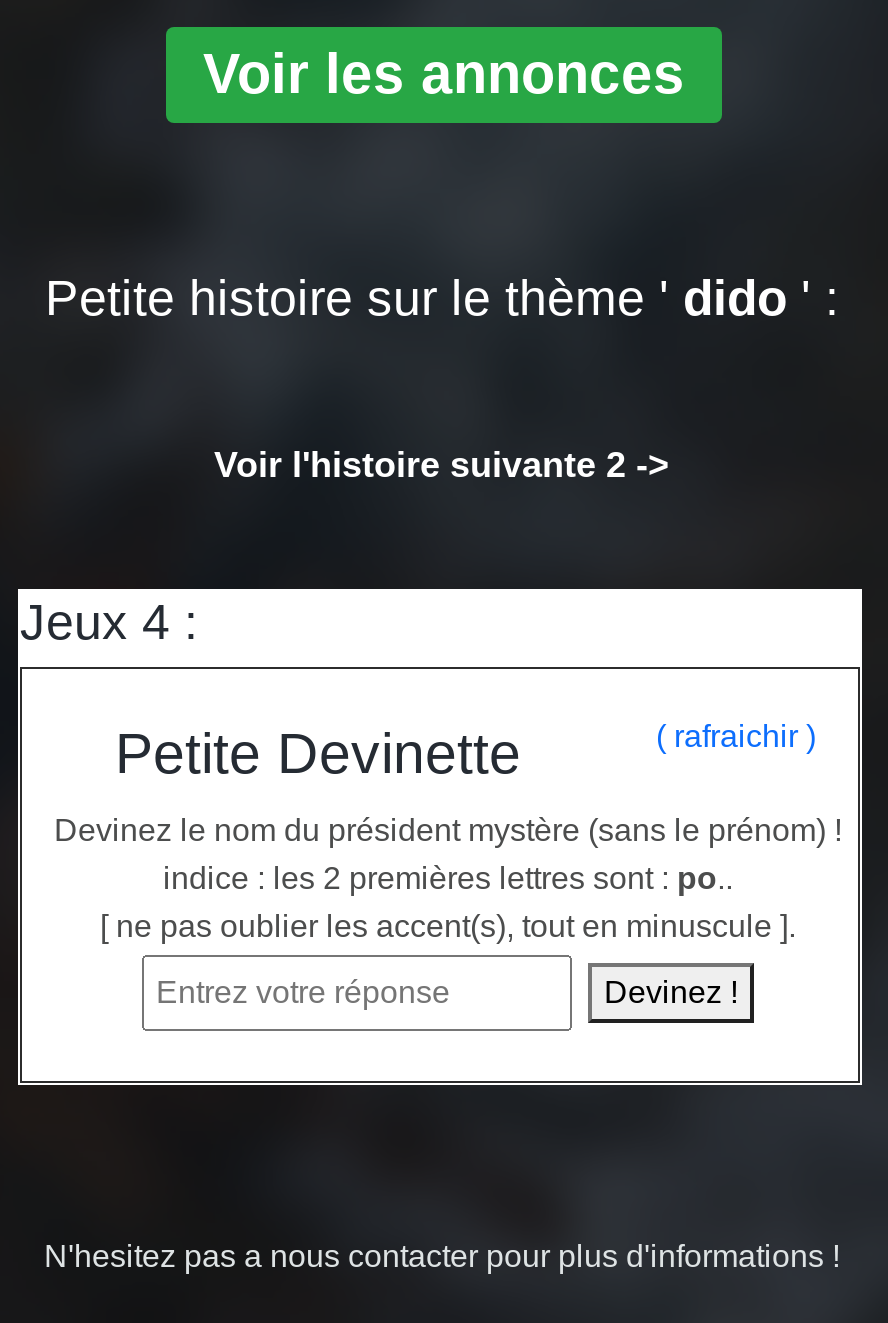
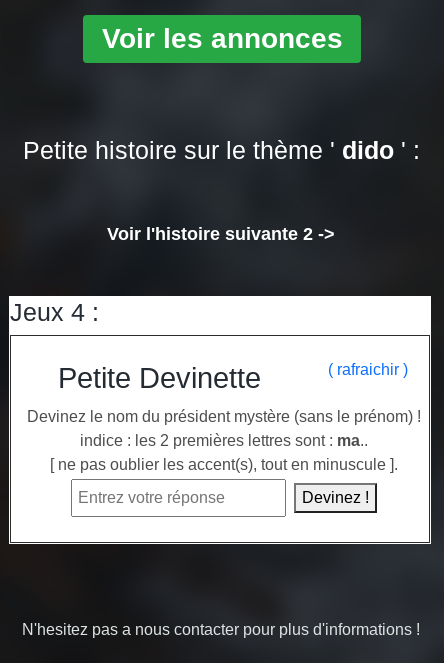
[147,861,733,895] indice : les 2 premières lettres sont : po.. -> [72,432,368,449] indice : les 2 premières lettres sont : ma..

